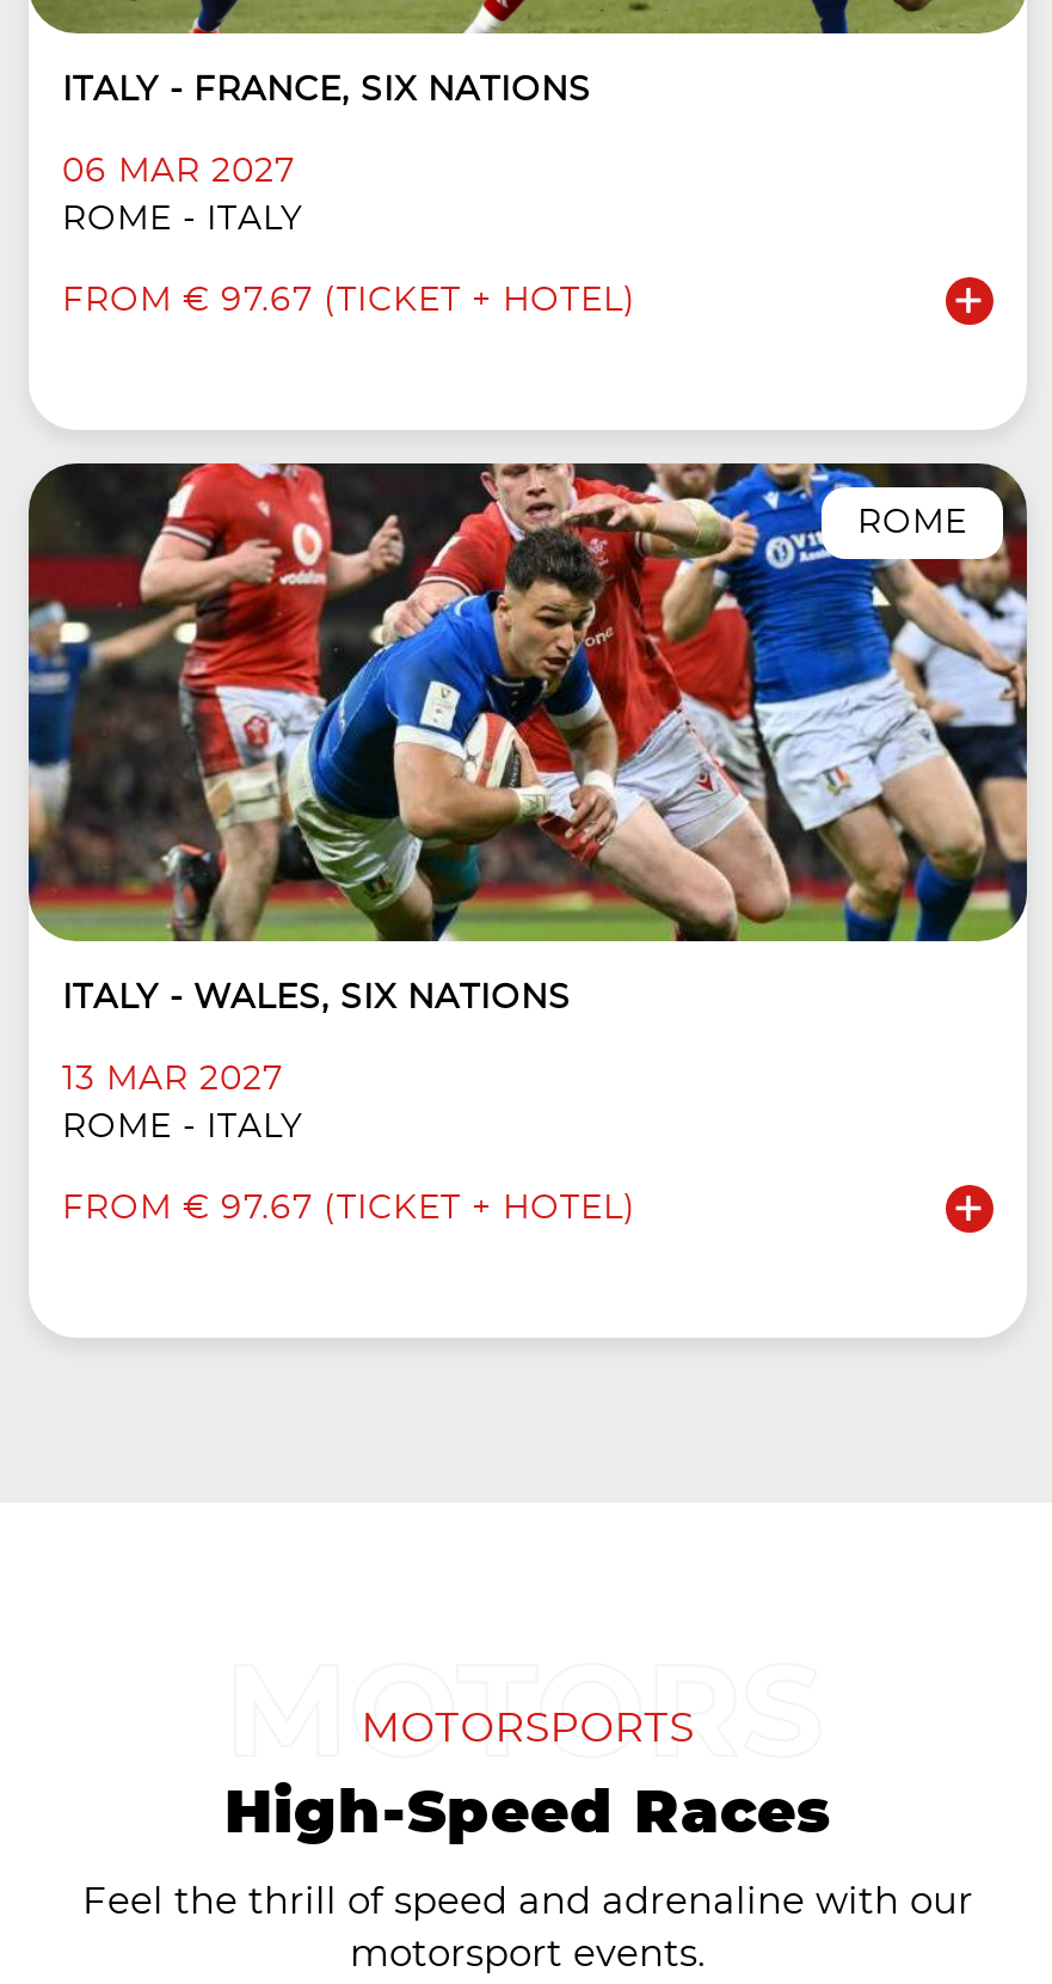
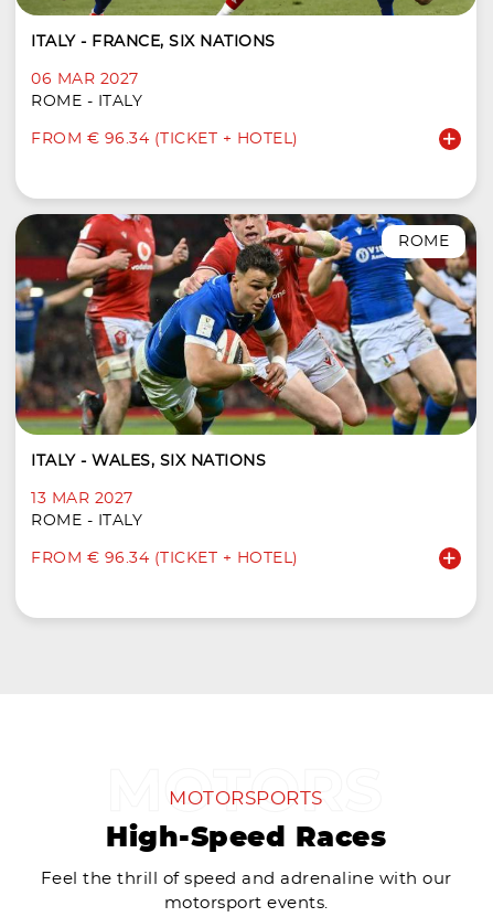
[62,284,636,317] FROM € 97.67 (TICKET + HOTEL) -> [31,131,298,147] FROM € 96.34 (TICKET + HOTEL)
[62,1192,636,1225] FROM € 97.67 (TICKET + HOTEL) -> [31,550,298,566] FROM € 96.34 (TICKET + HOTEL)

